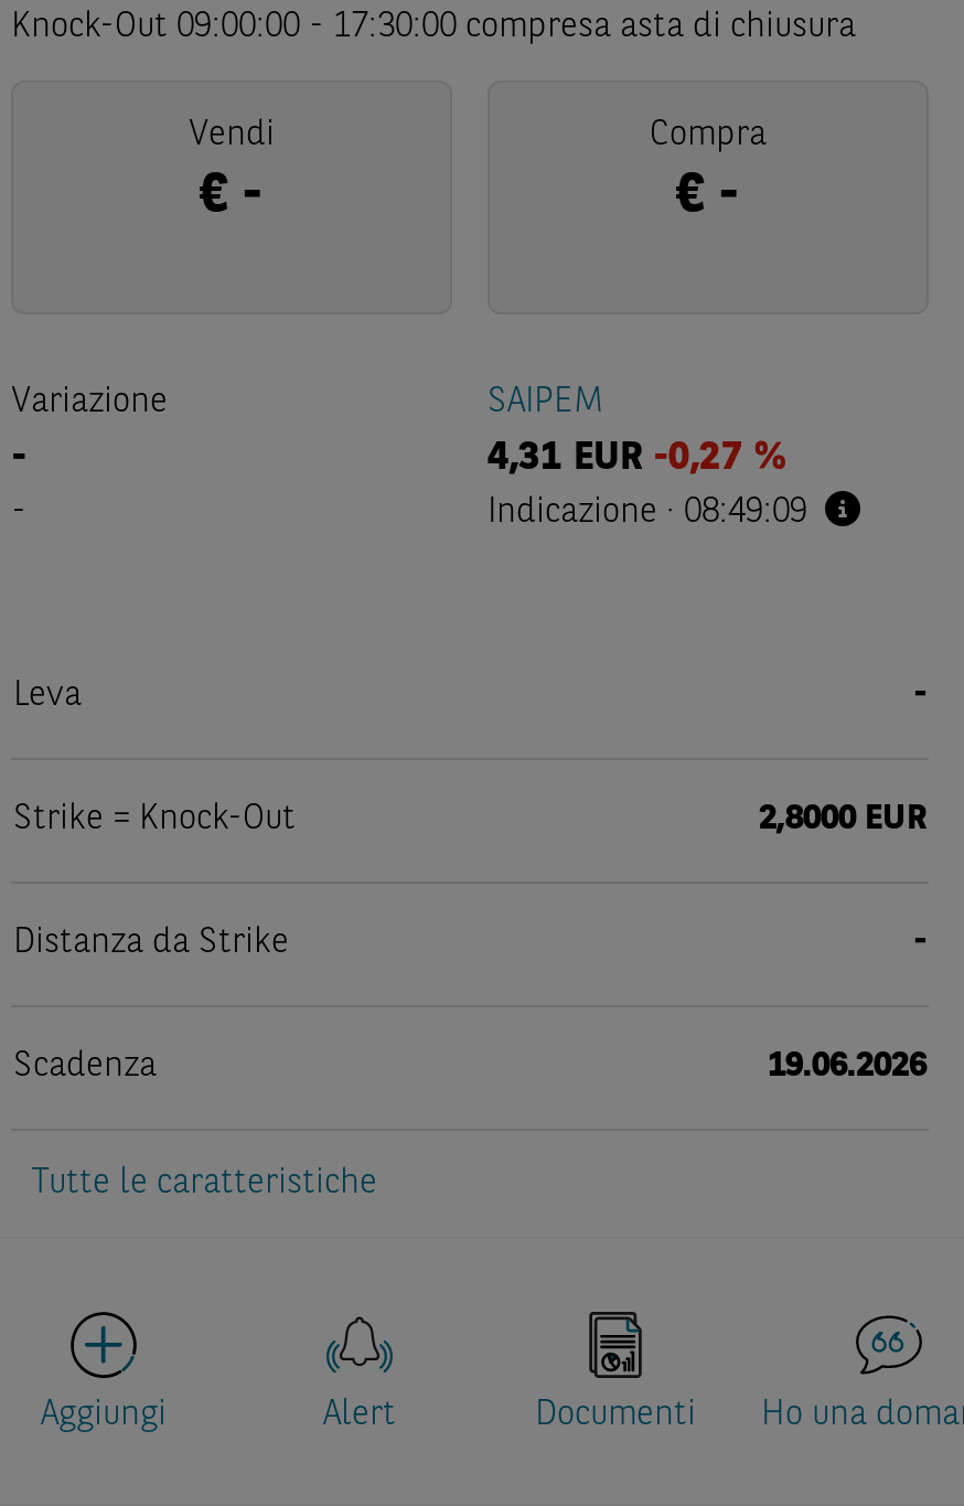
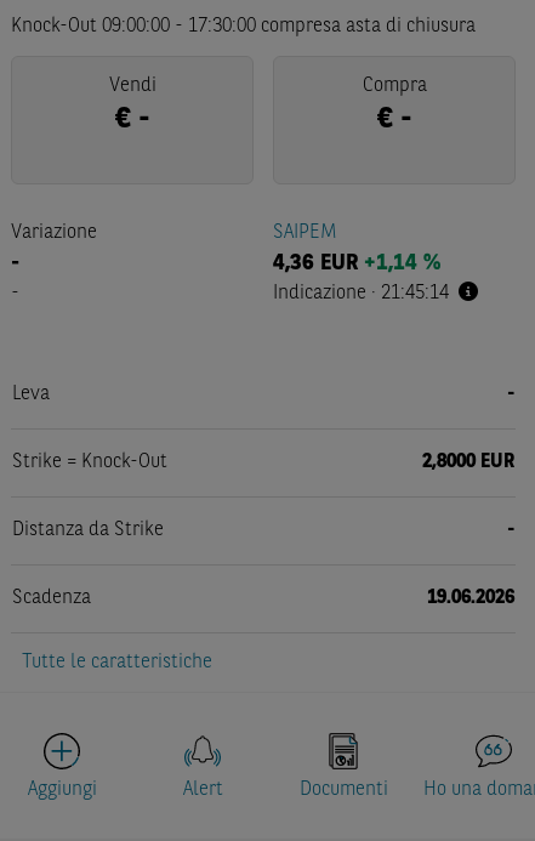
[488,438,785,478] 4,31 EUR -0,27 % -> [273,252,440,274] 4,36 EUR +1,14 %
[488,495,807,531] Indicazione · 08:49:09 -> [273,284,449,303] Indicazione · 21:45:14

